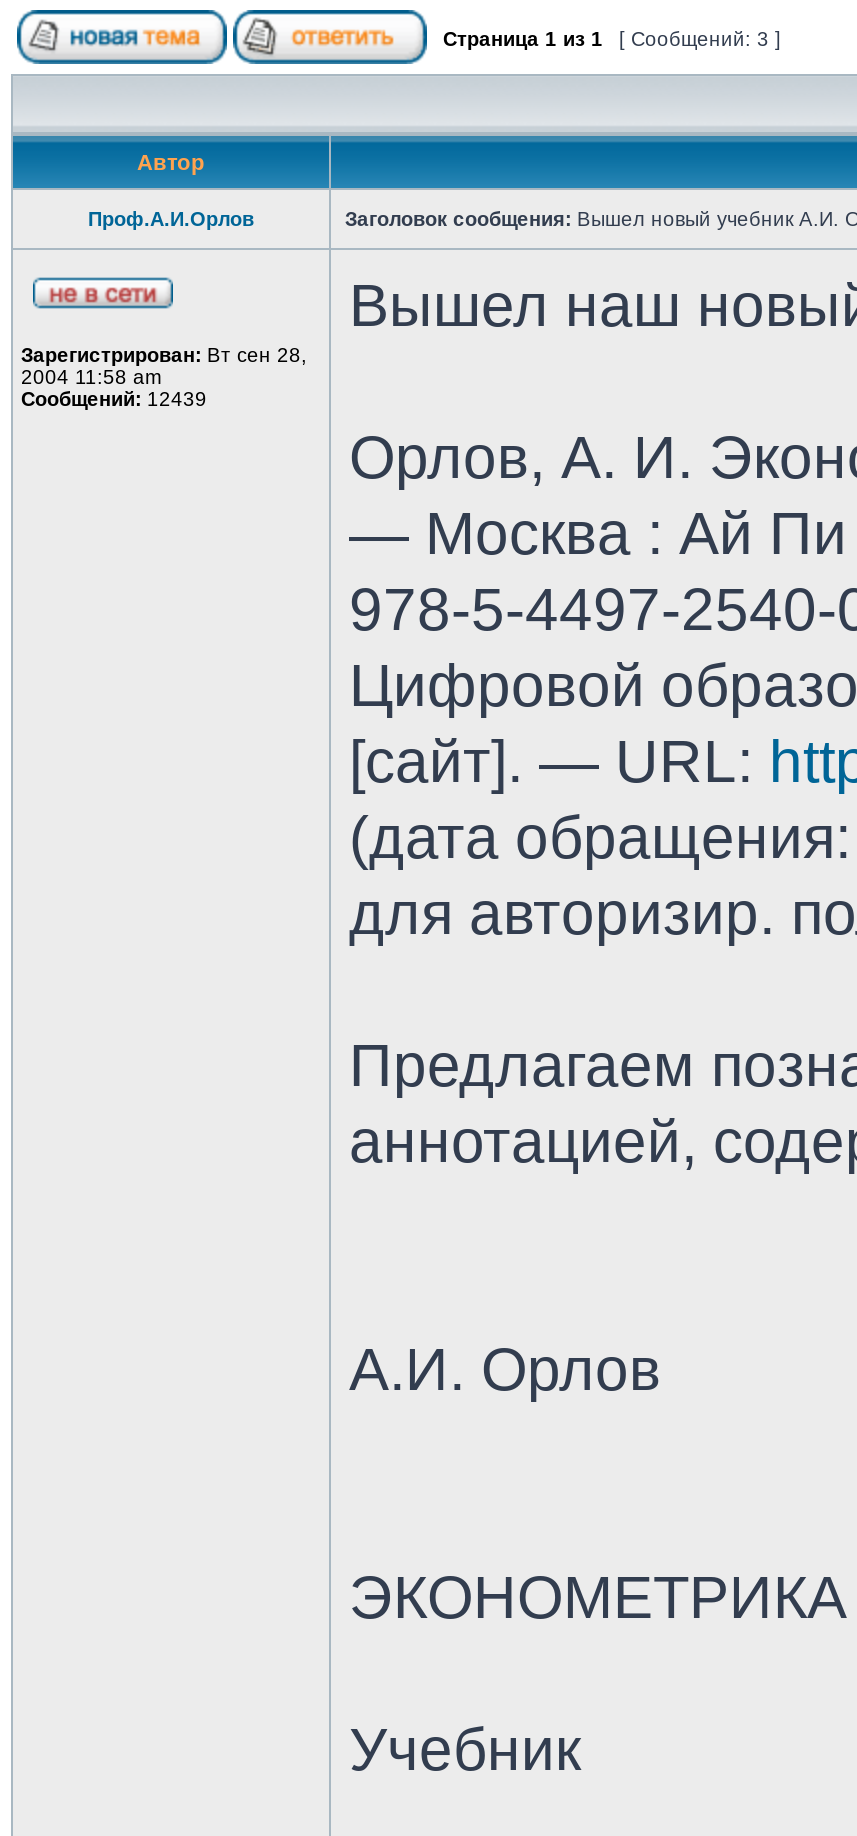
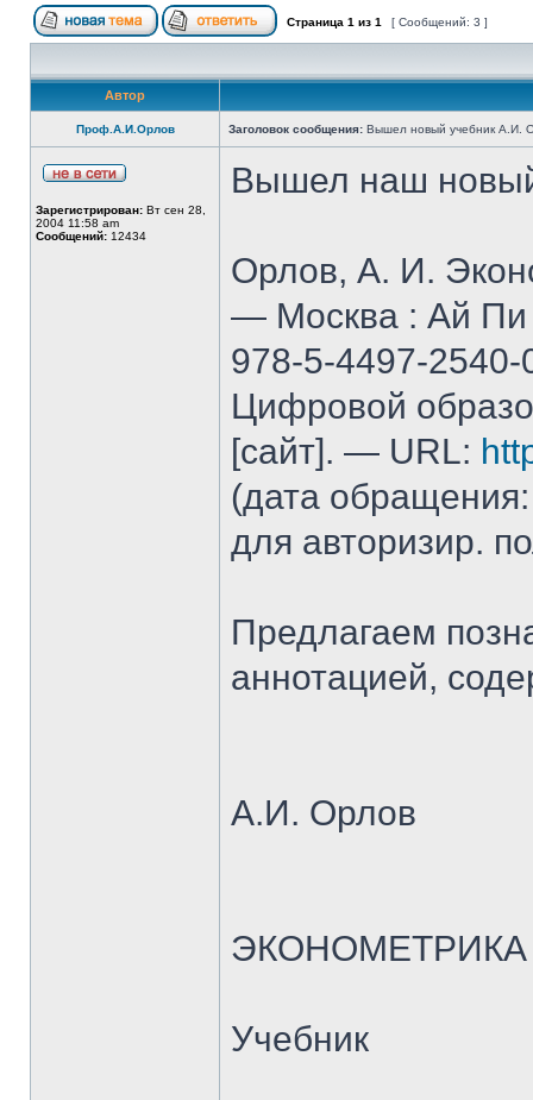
[21,388,207,410] Сообщений: 12439 -> [36,230,146,243] Сообщений: 12434

